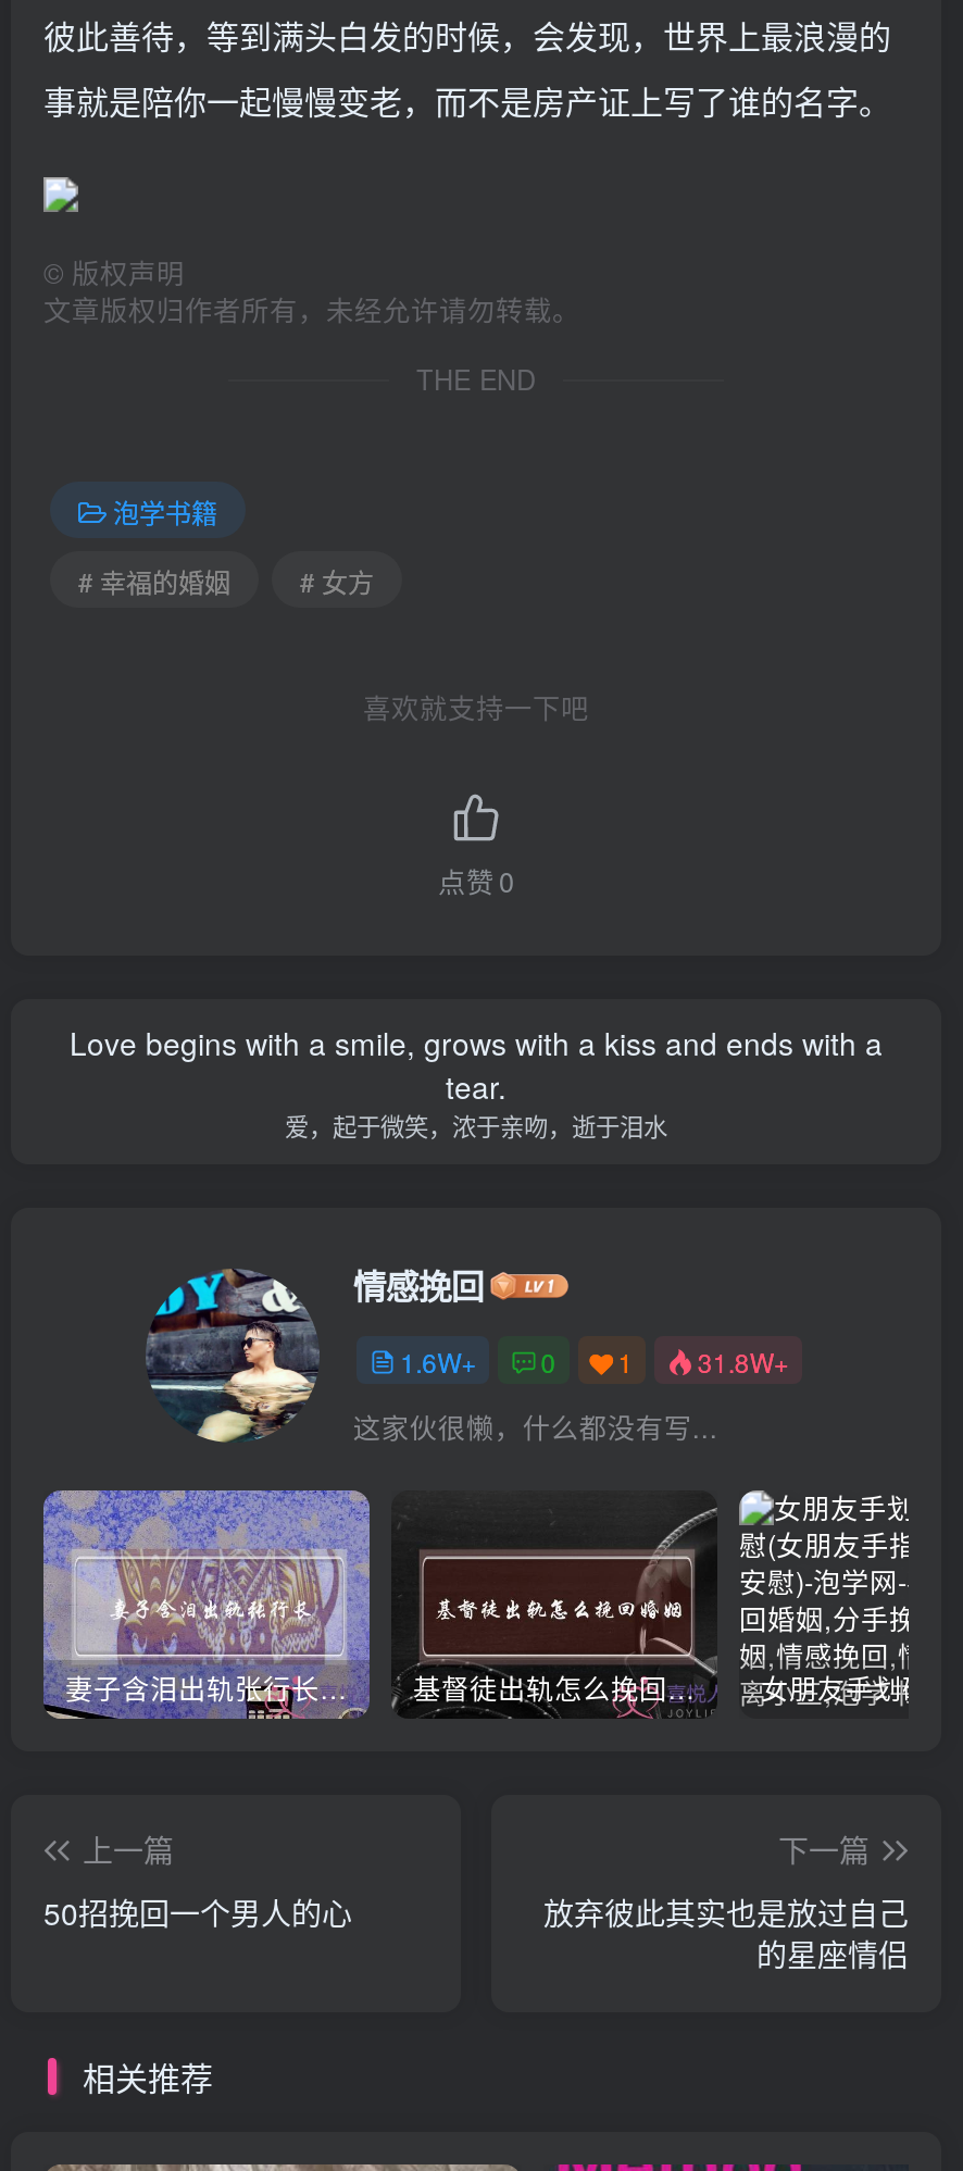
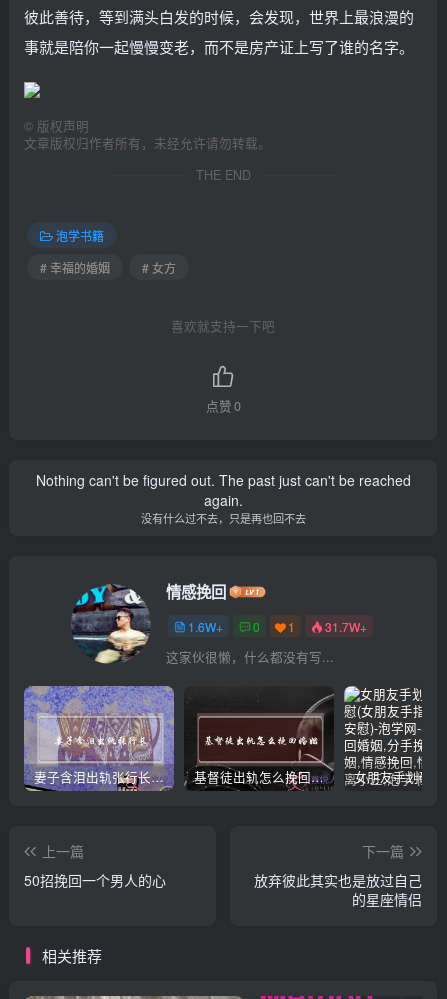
[70,1020,883,1142] Love begins with a smile, grows with a kiss and ends with a | tear. | 爱，起于微笑，浓于亲吻，逝于泪水 -> [35,470,410,526] Nothing can't be figured out. The past just can't be reached | again. | 没有什么过不去，只是再也回不去
[400,1342,789,1379] 1.6W+ 0 1 31.8W+ -> [188,618,367,635] 1.6W+ 0 1 31.7W+

